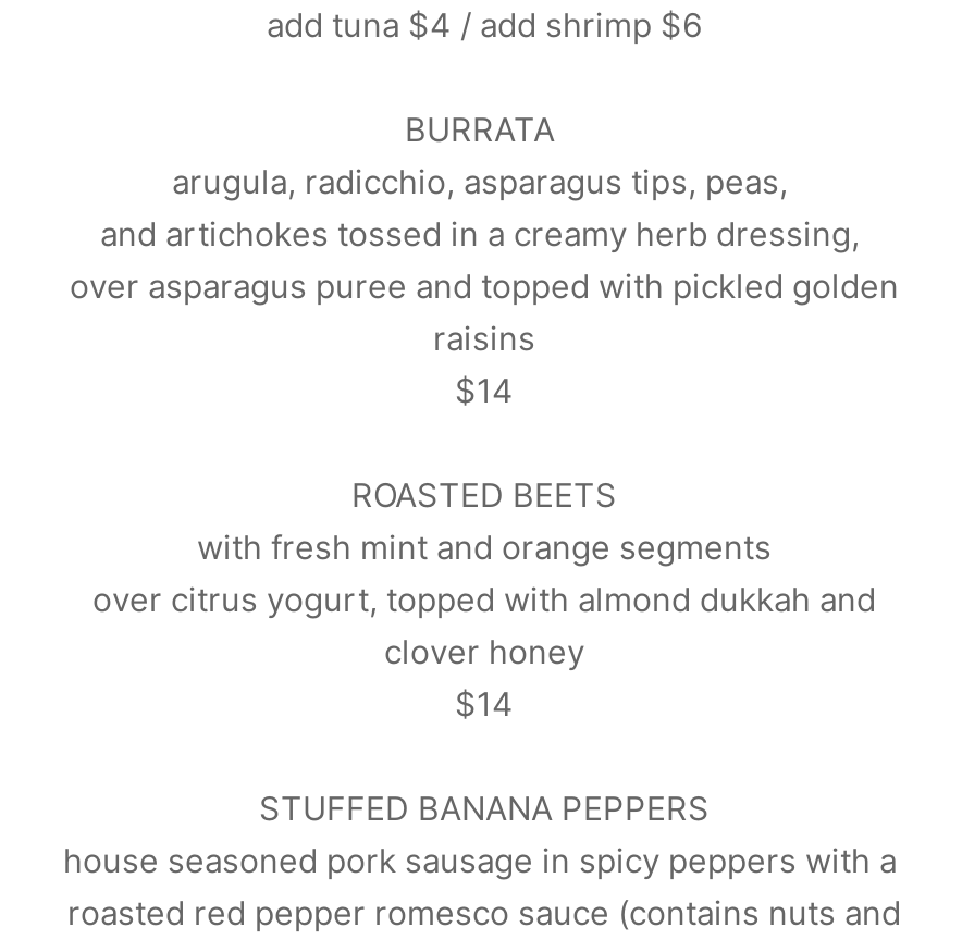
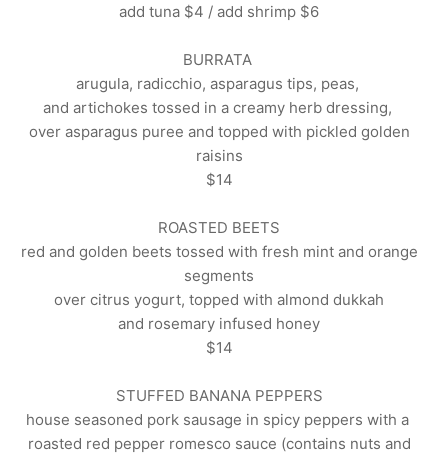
[92,527,876,673] with fresh mint and orange segments | over citrus yogurt, topped with almond dukkah and | clover honey -> [20,242,417,333] red and golden beets tossed with fresh mint and orange | segments | over citrus yogurt, topped with almond dukkah | and rosemary infused honey

